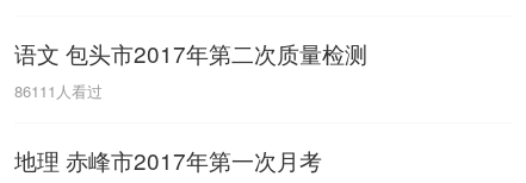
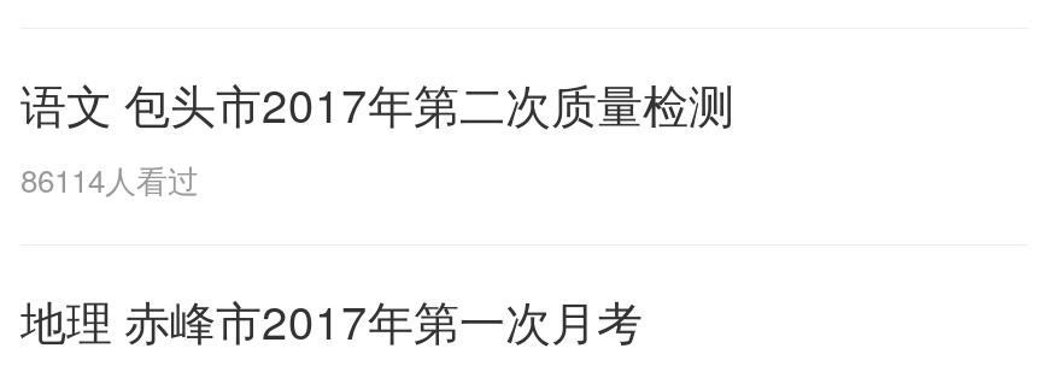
[14,80,103,102] 86111人看过 -> [20,157,199,202] 86114人看过

